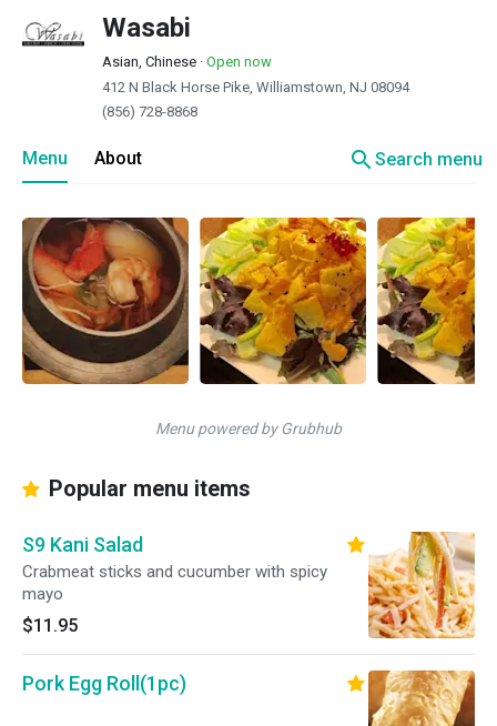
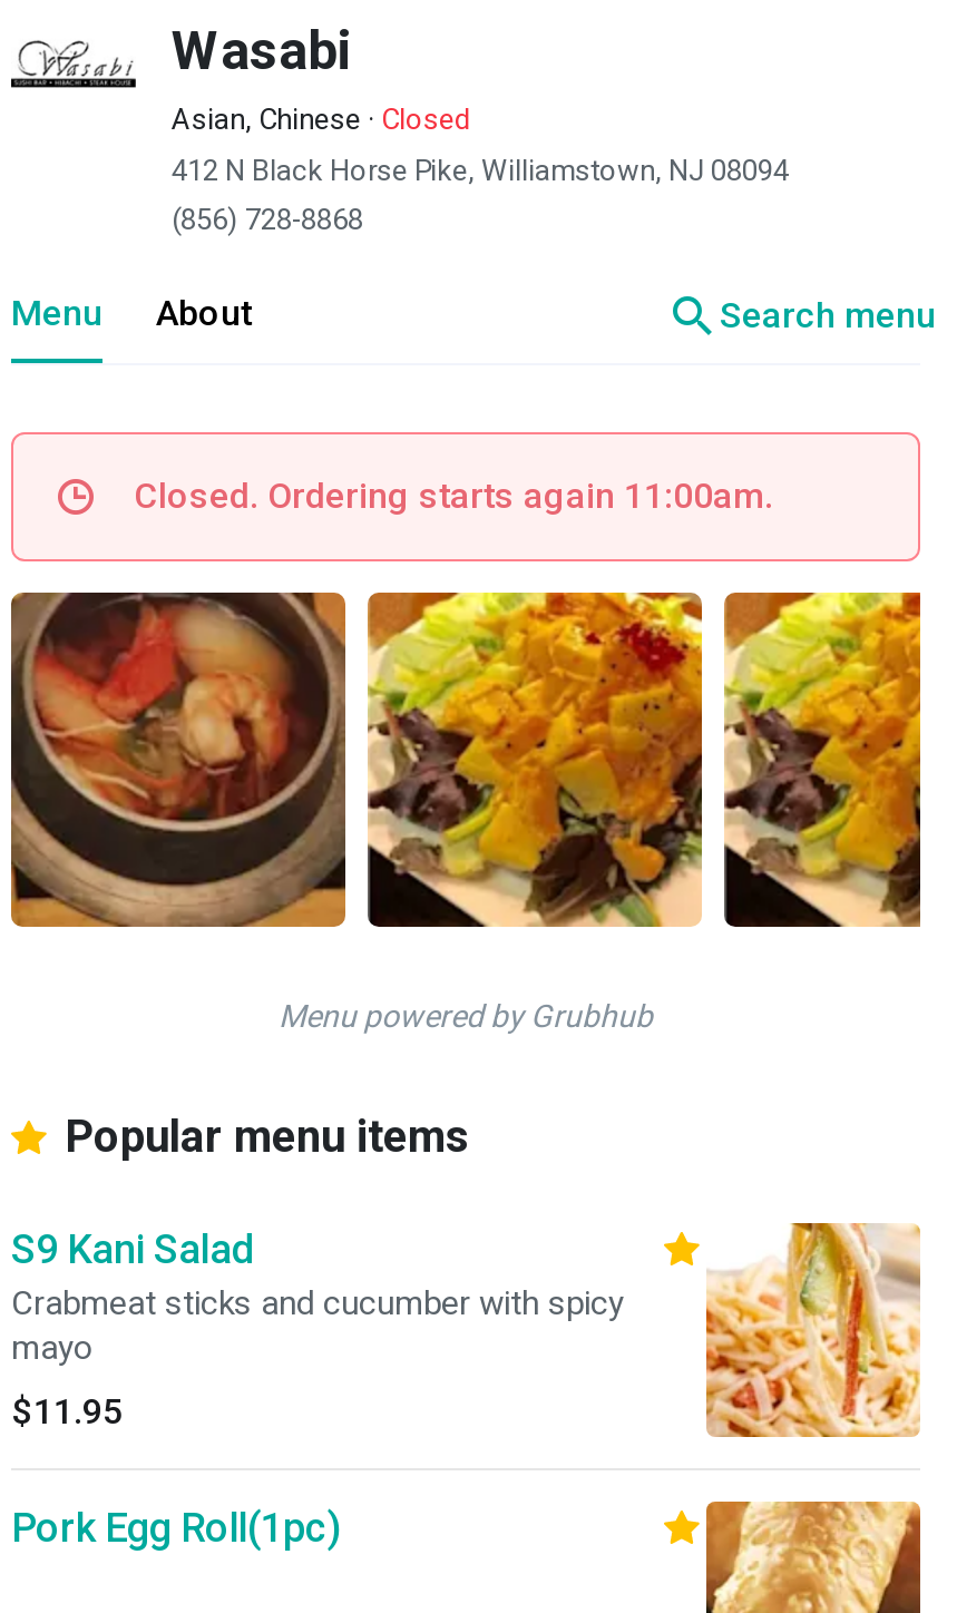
[102,53,272,70] Asian, Chinese · Open now -> [172,102,472,136] Asian, Chinese · Closed
none -> [134,475,773,517] Closed. Ordering starts again 11:00am.

